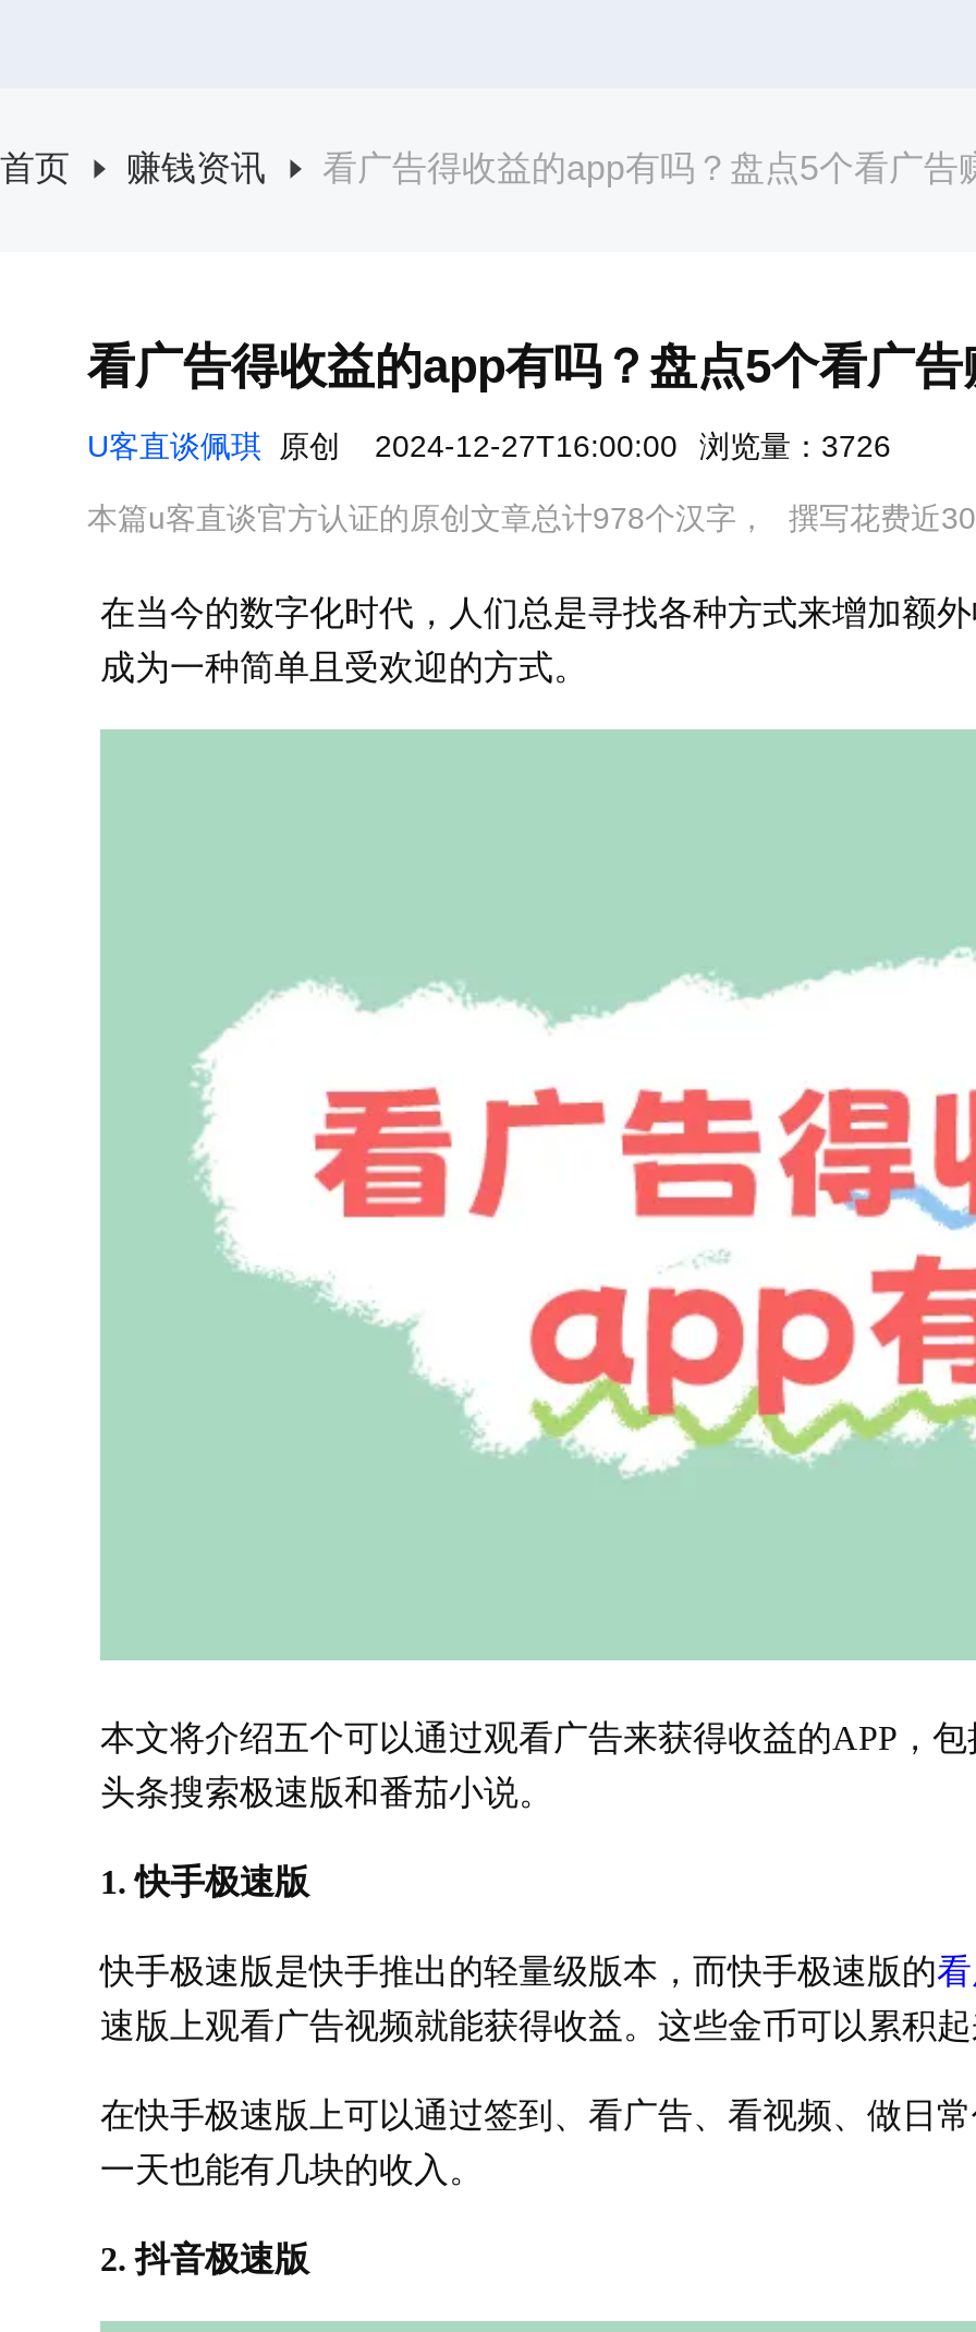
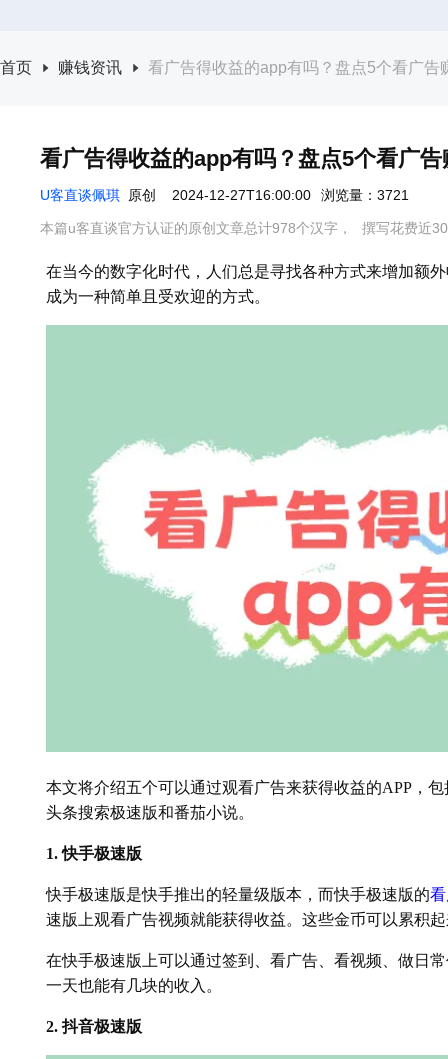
[87,427,891,462] U客直谈佩琪 原创 2024-12-27T16:00:00 浏览量：3726 -> [40,186,409,202] U客直谈佩琪 原创 2024-12-27T16:00:00 浏览量：3721

